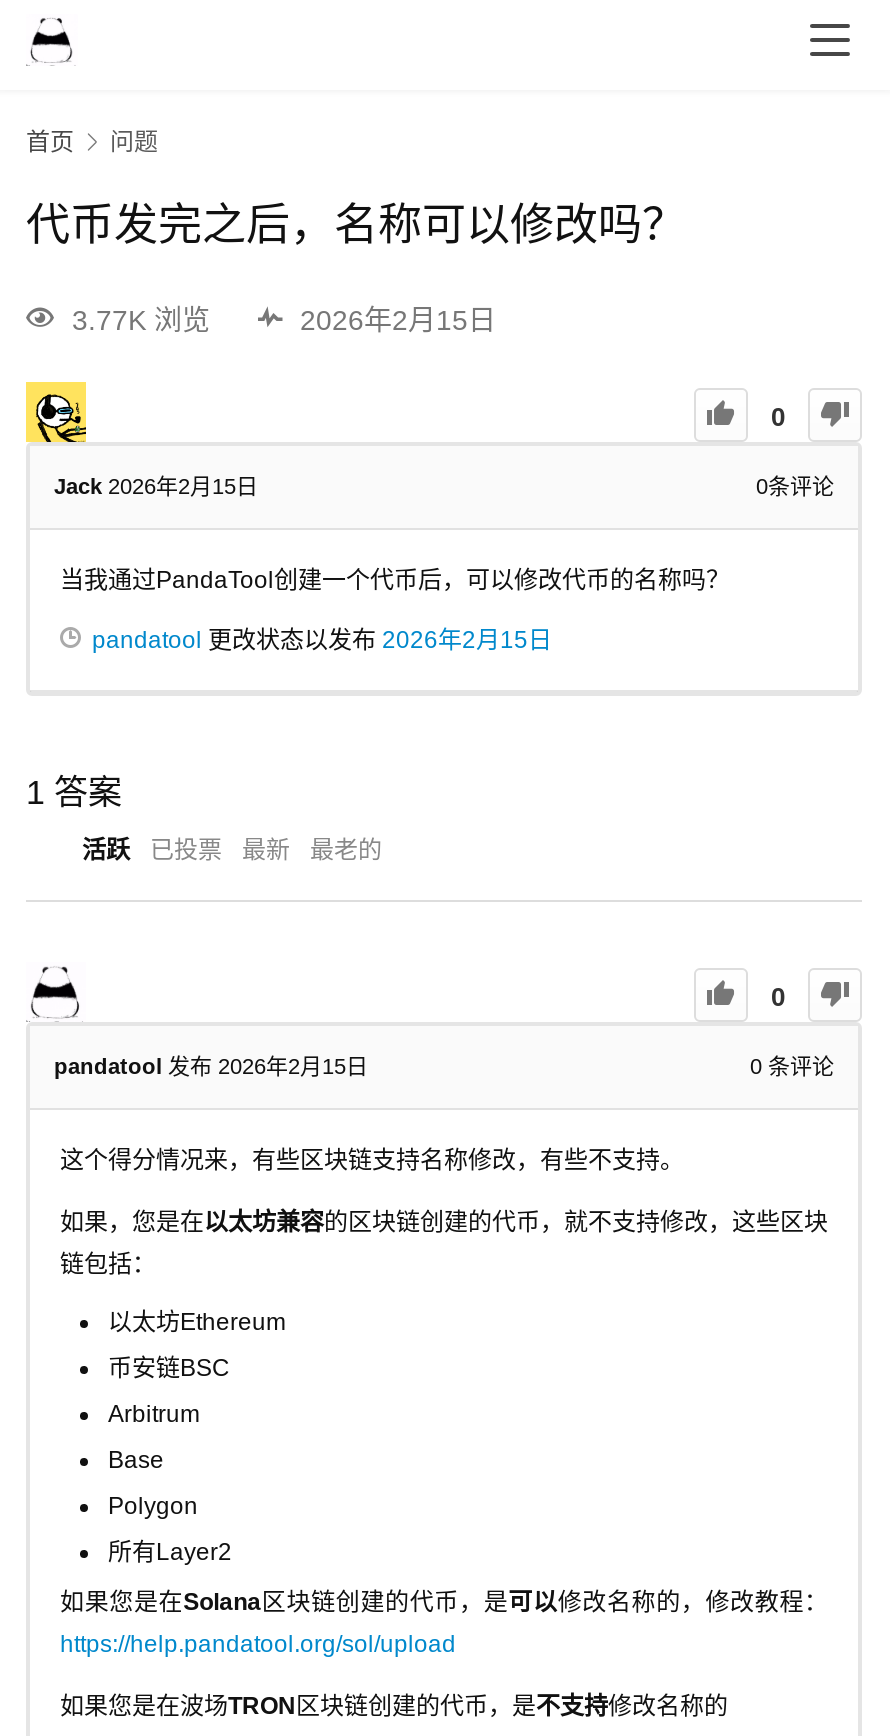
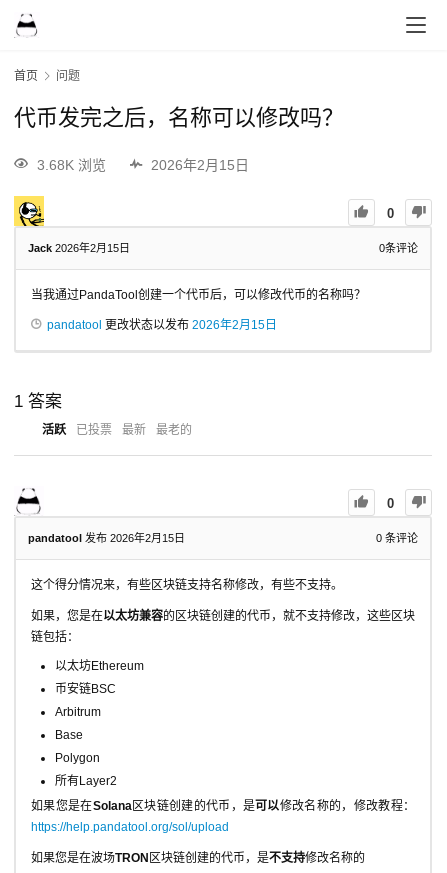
[72,303,210,335] 3.77K 浏览 -> [37,156,106,172] 3.68K 浏览

